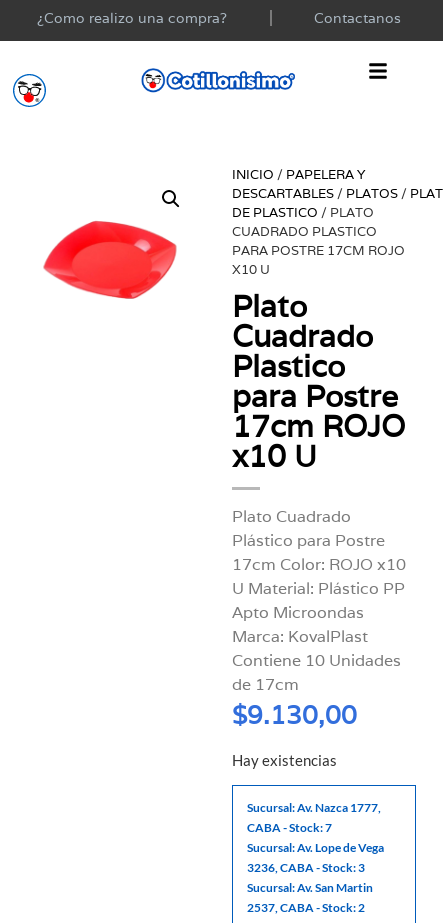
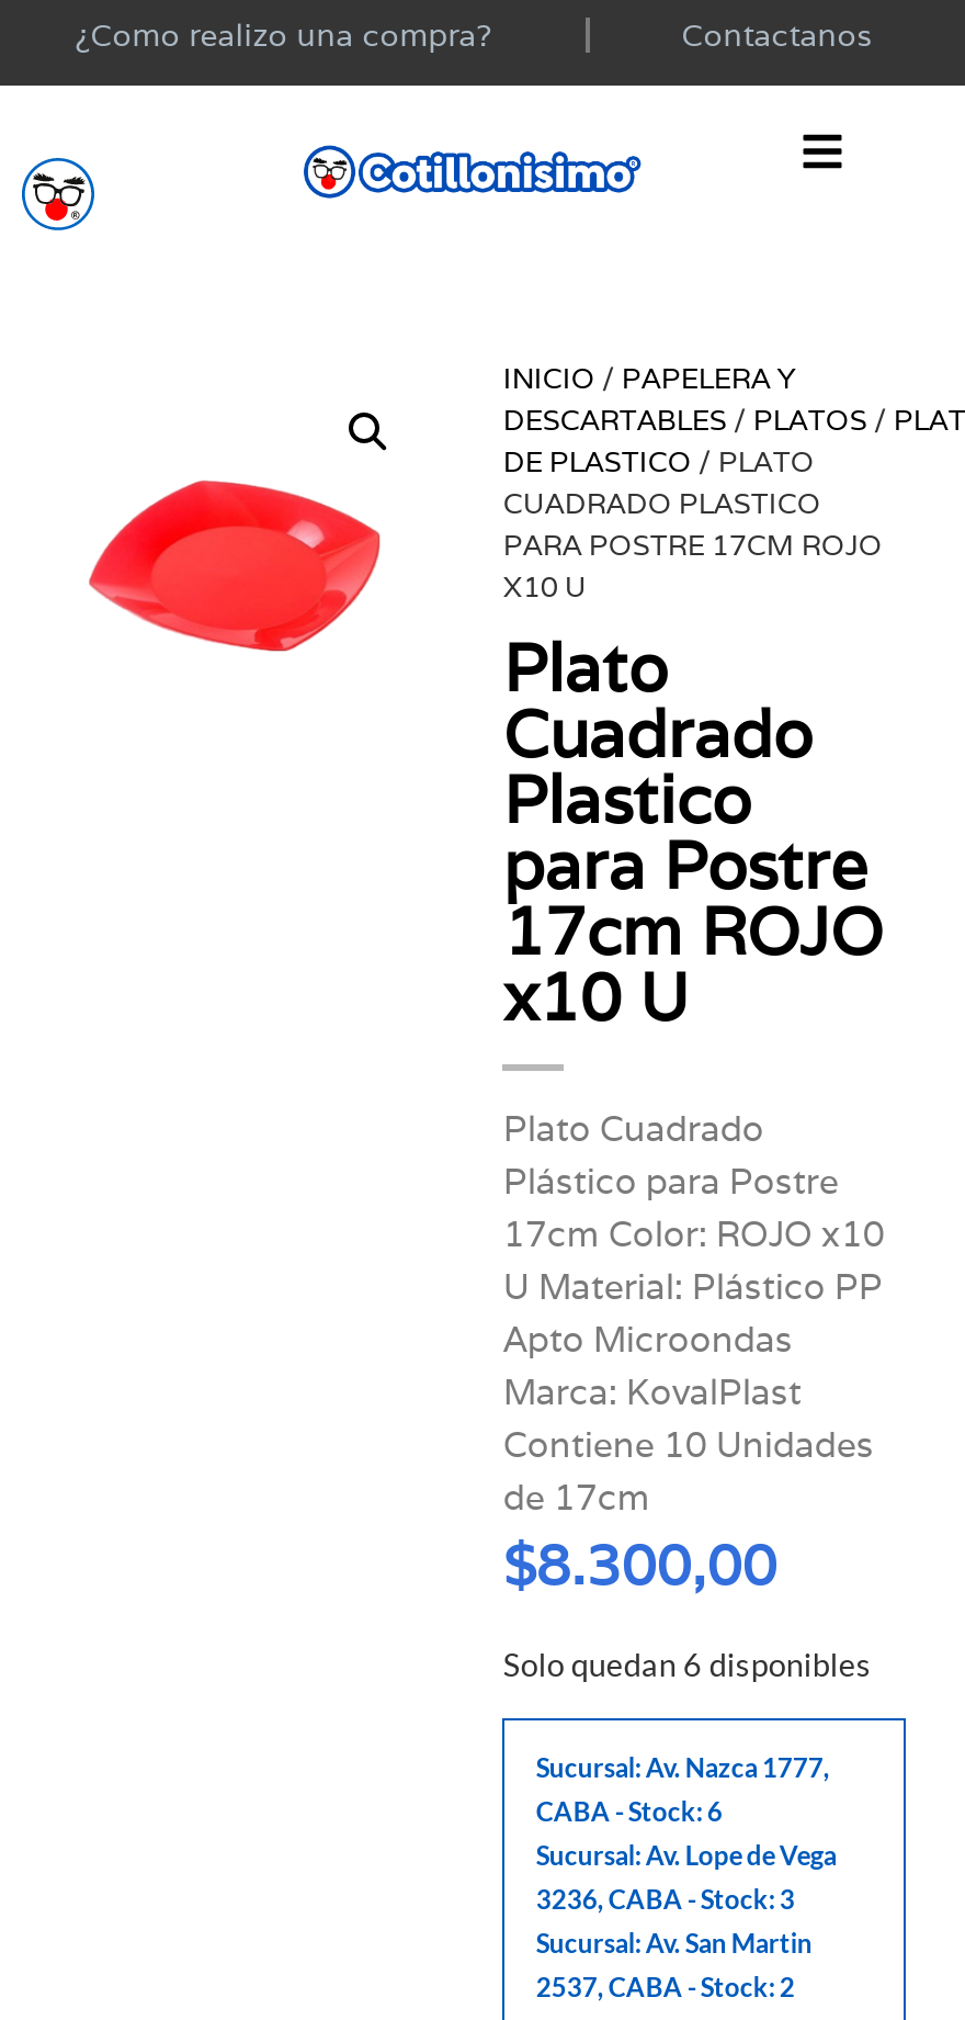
[232,699,357,731] $9.130,00 -> [503,1530,777,1600] $8.300,00
[232,751,337,769] Hay existencias -> [503,1643,871,1682] Solo quedan 6 disponibles
[247,820,332,835] CABA - Stock: 7 -> [536,1795,722,1828] CABA - Stock: 6

